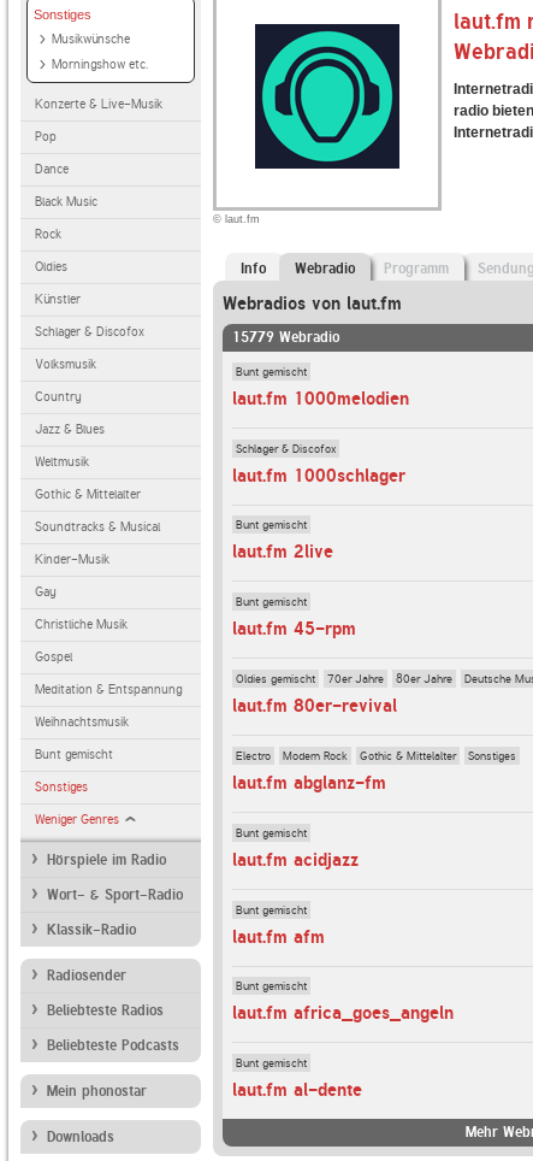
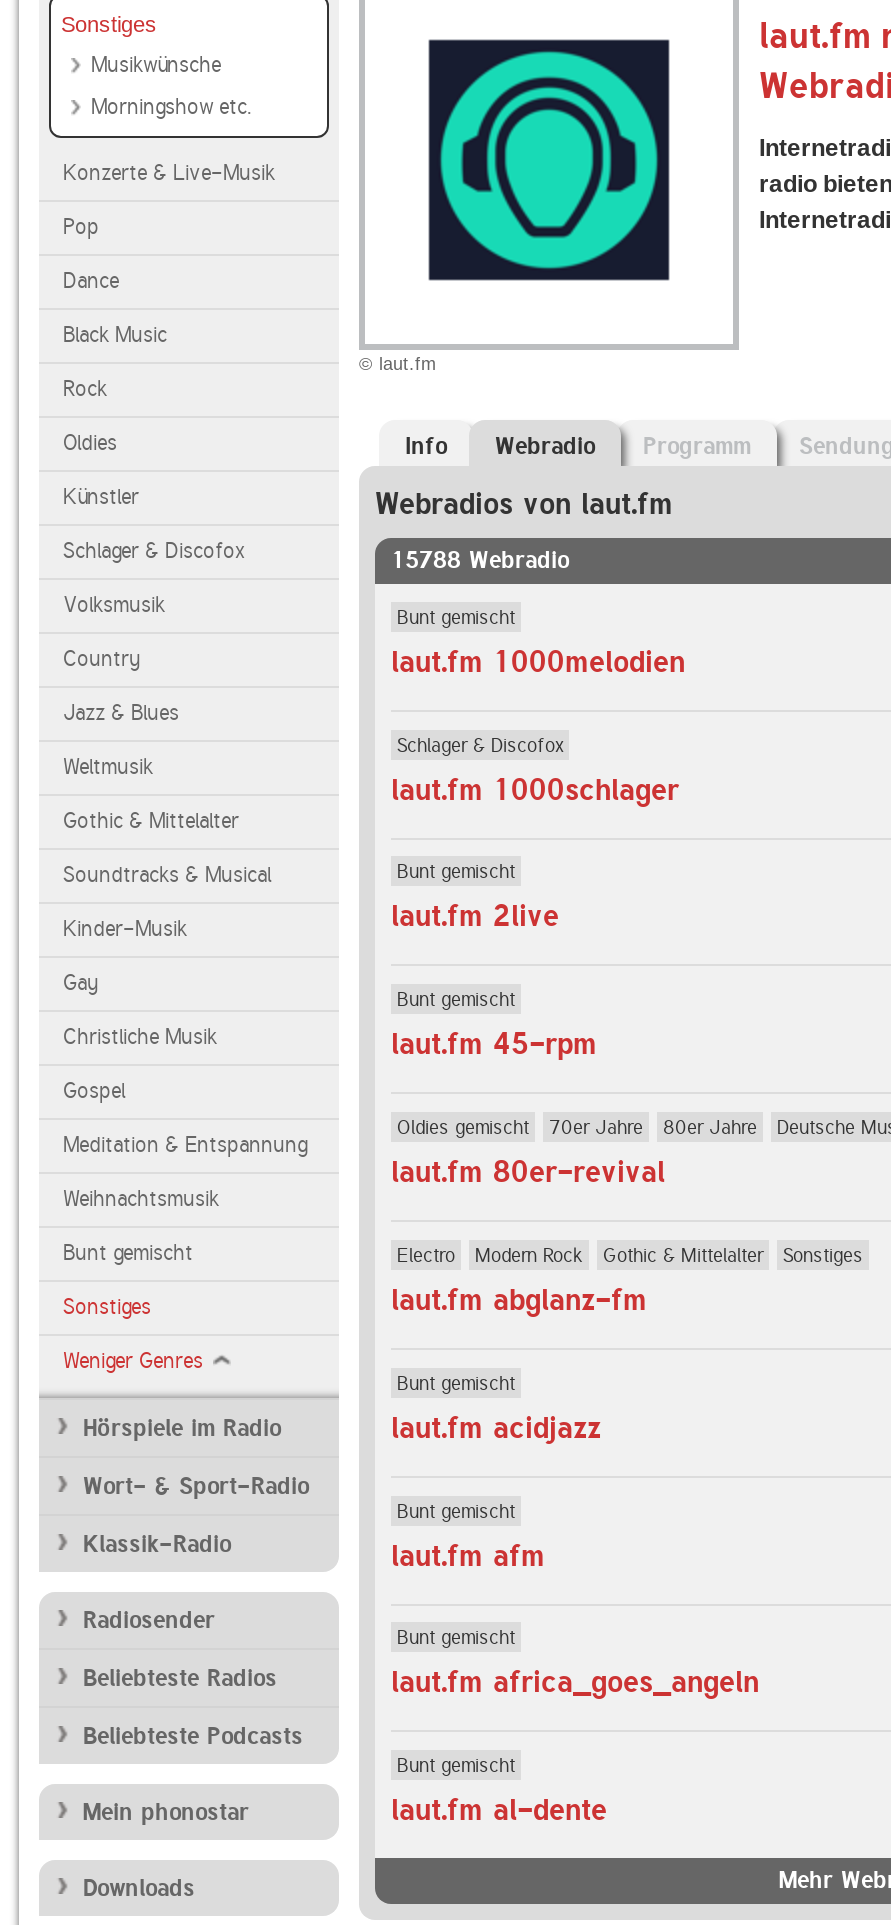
[232,329,339,346] 15779 Webradio -> [391,546,569,574] 15788 Webradio

